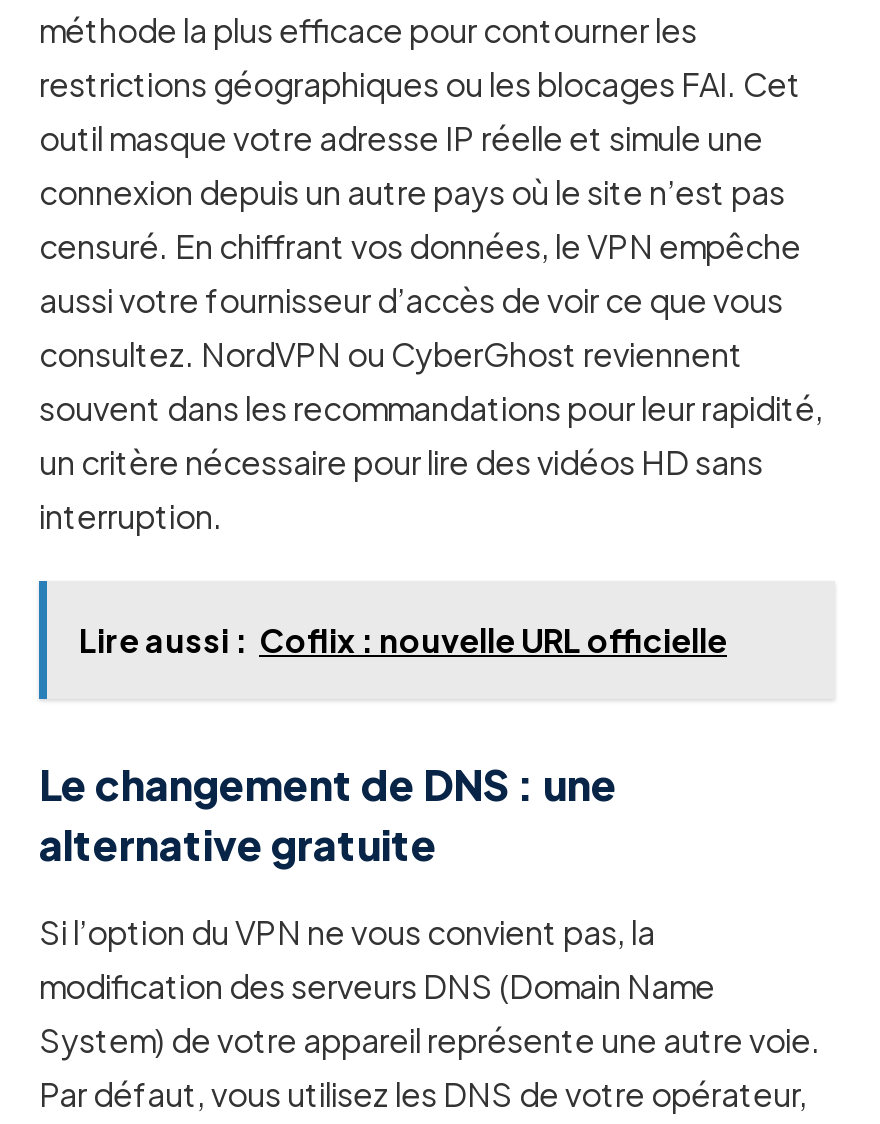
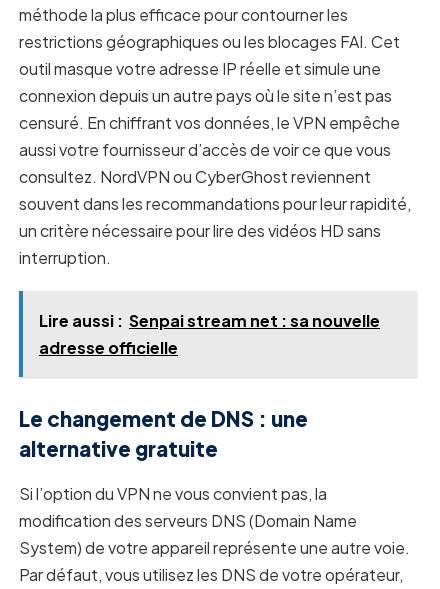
[79,619,727,661] Lire aussi : Coflix : nouvelle URL officielle -> [39,310,380,358] Lire aussi : Senpai stream net : sa nouvelle | adresse officielle

